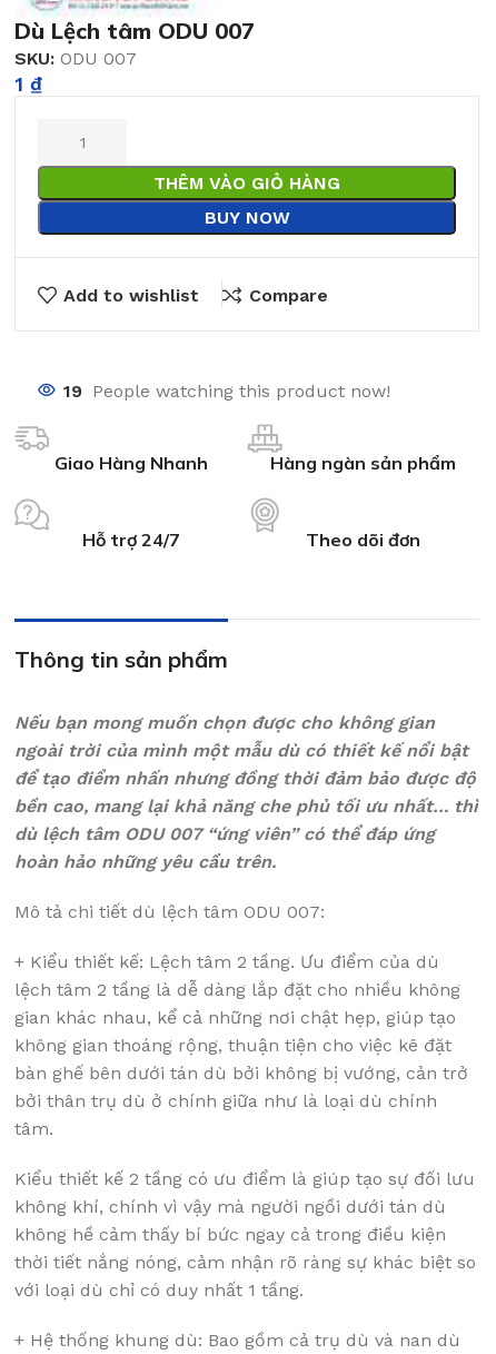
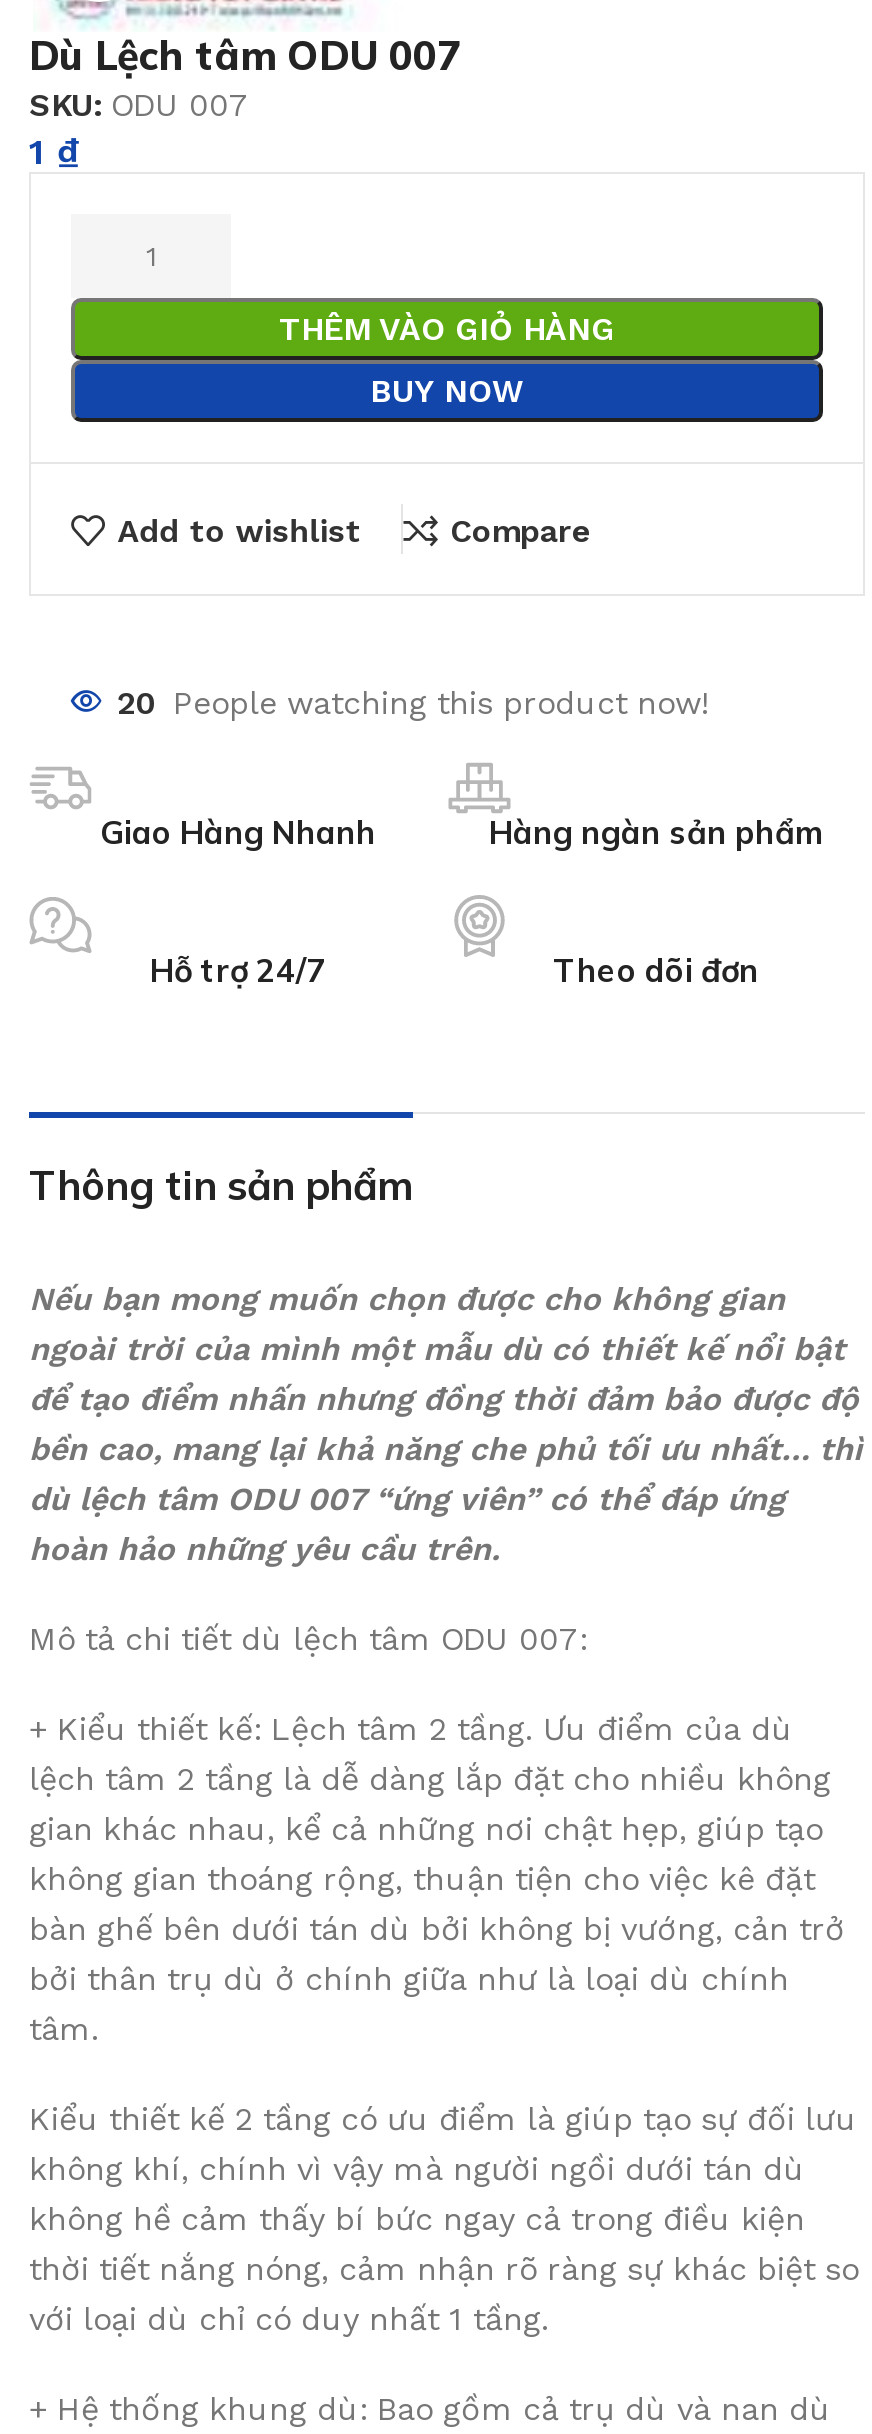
[63,380,390,401] 19 People watching this product now! -> [117,684,709,722] 20 People watching this product now!

